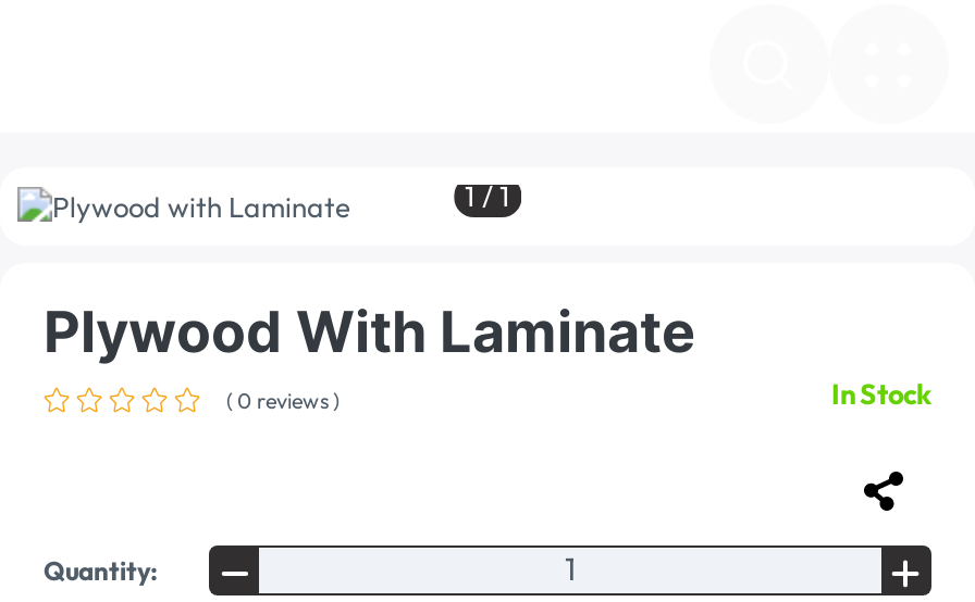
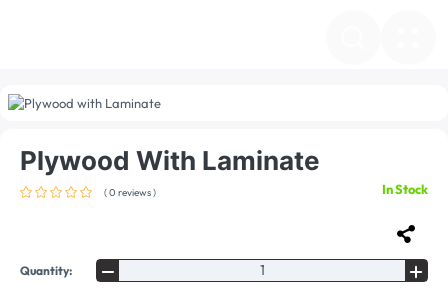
[465,179,510,214] 1/1 -> none

